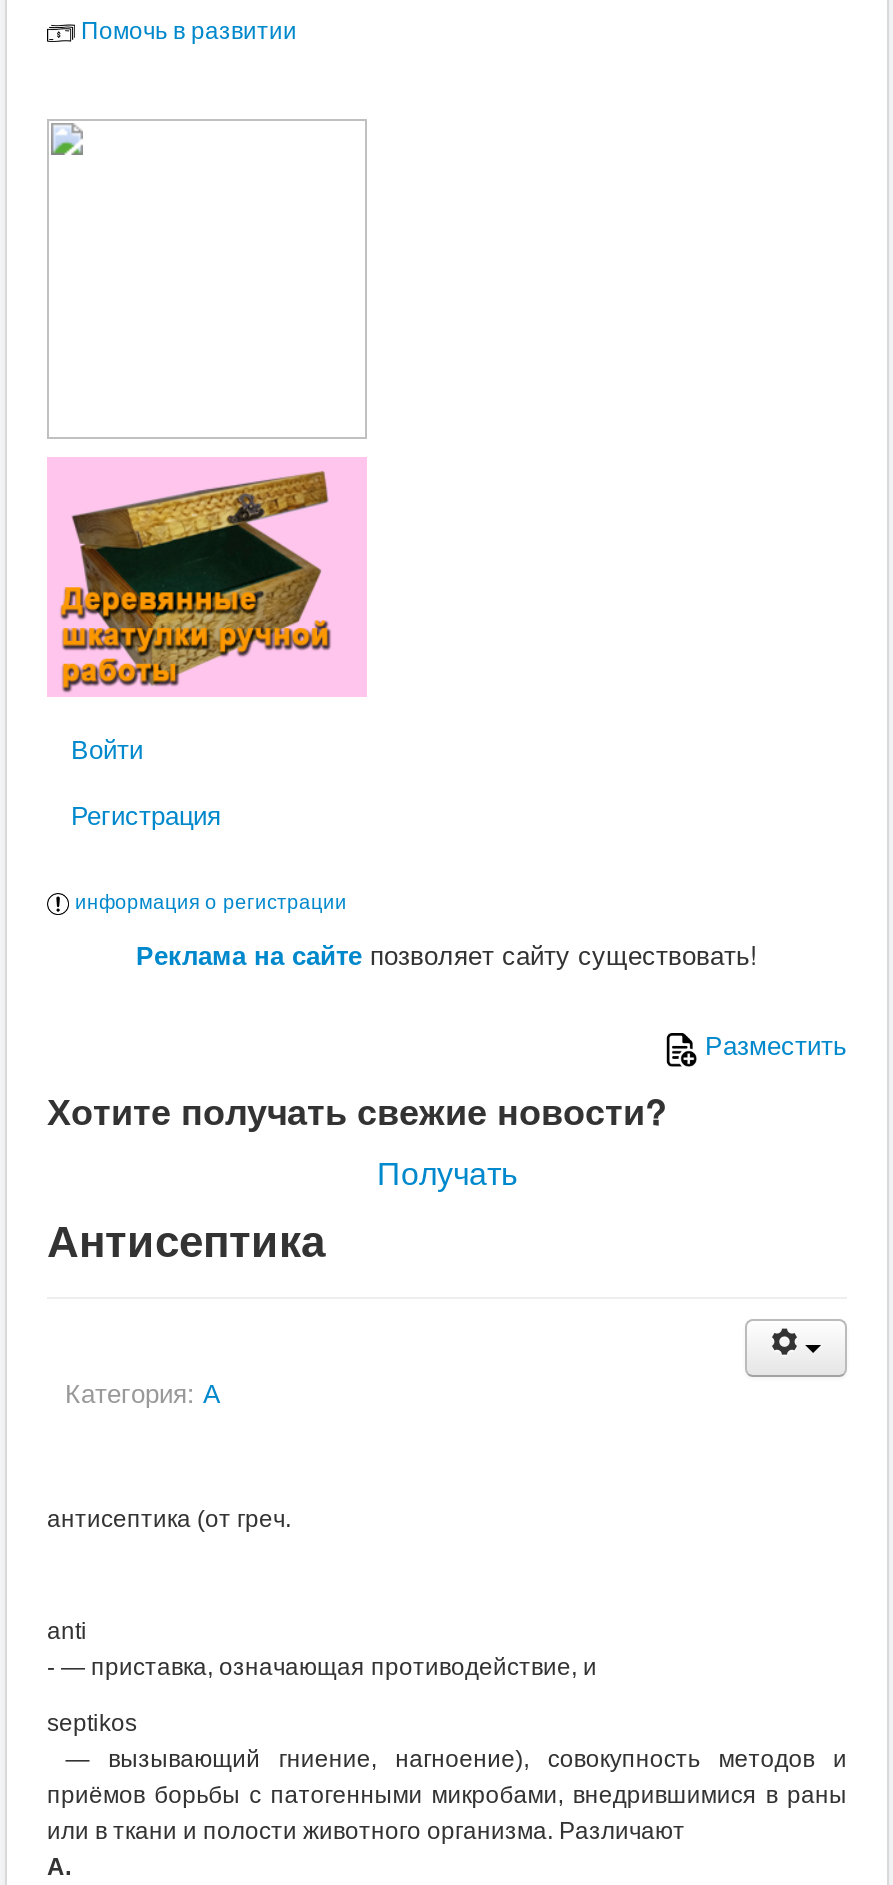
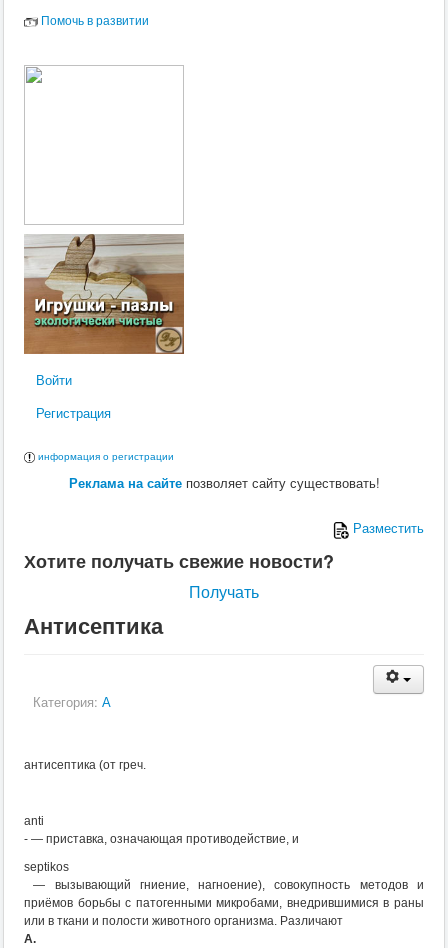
[47,457,367,697] [image] -> [23,233,185,355] [image]

